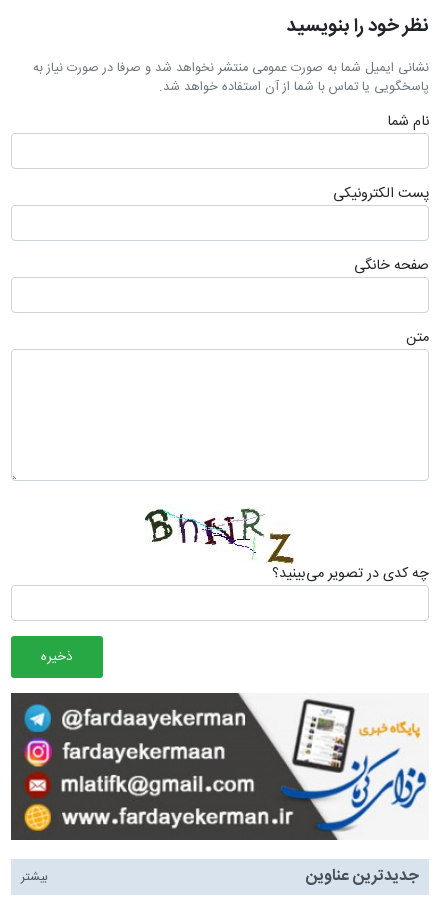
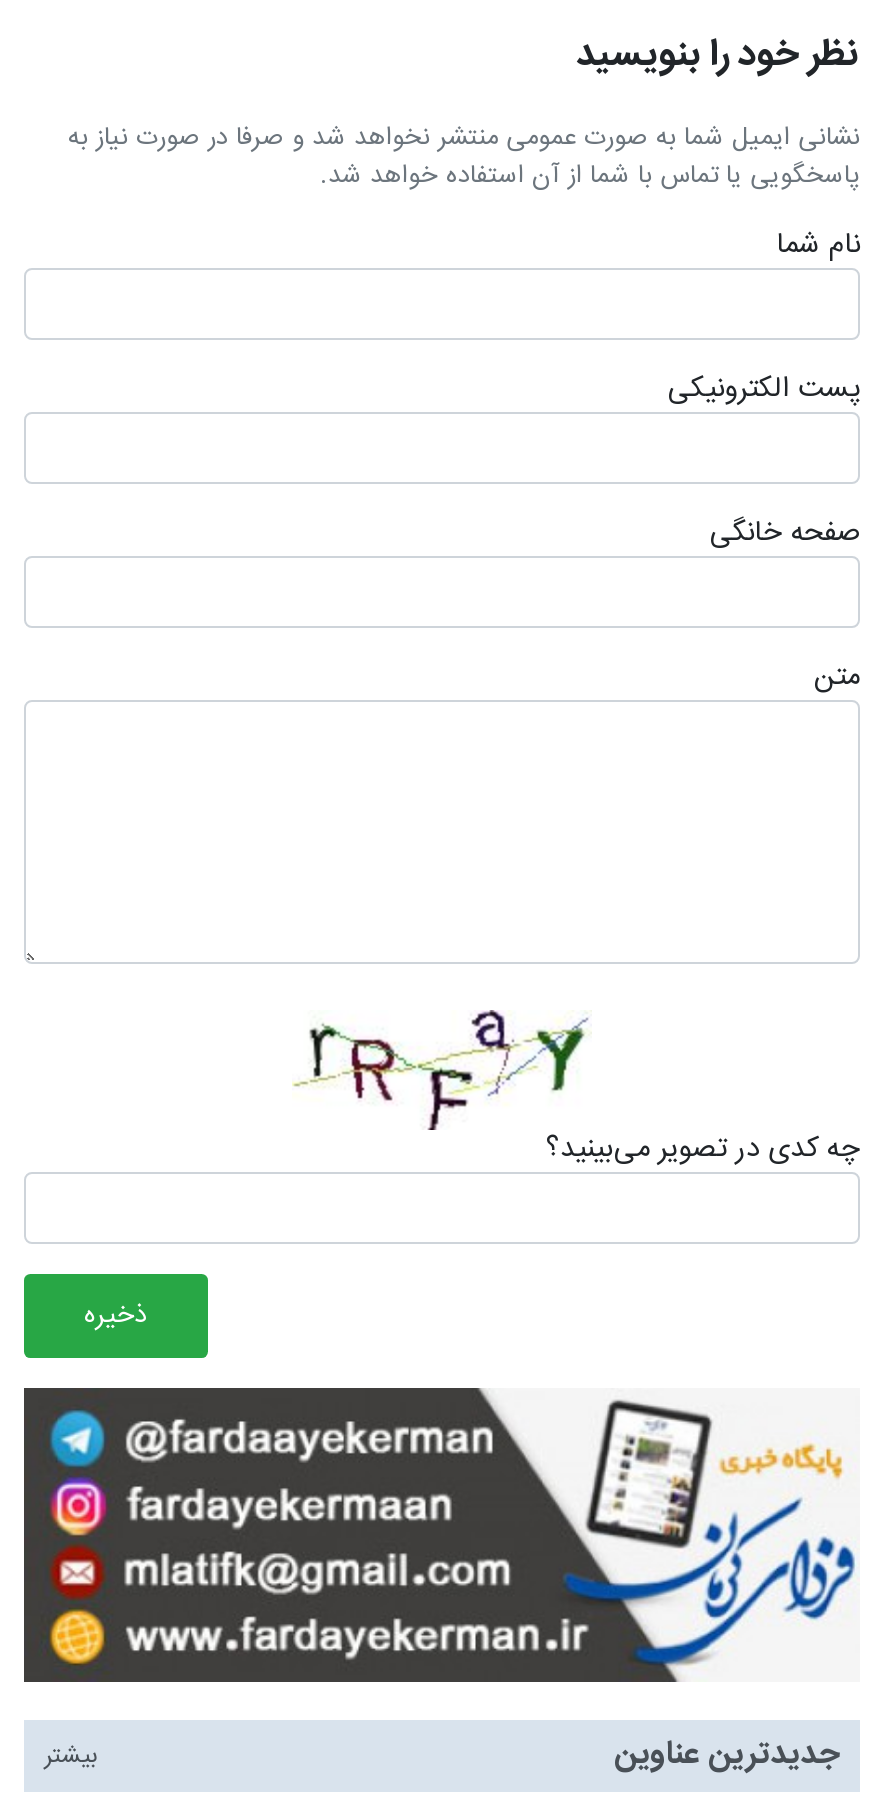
[144,505,295,564] [image] -> [292,1008,590,1132] [image]

